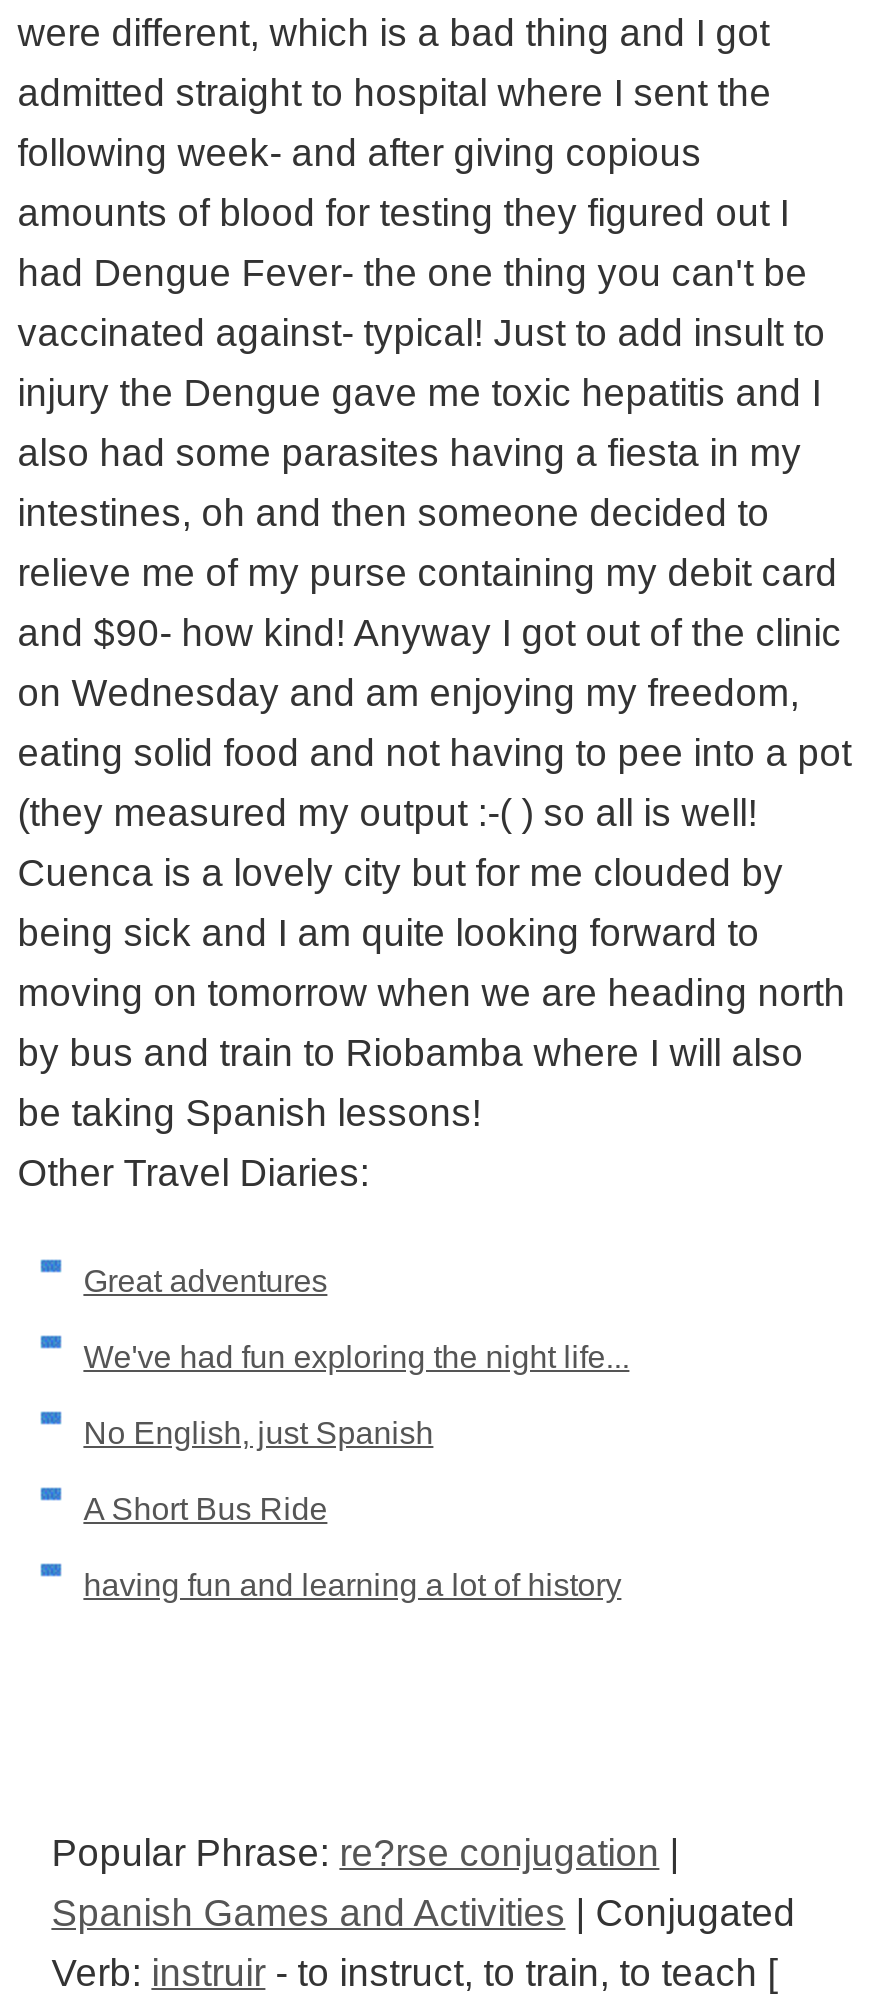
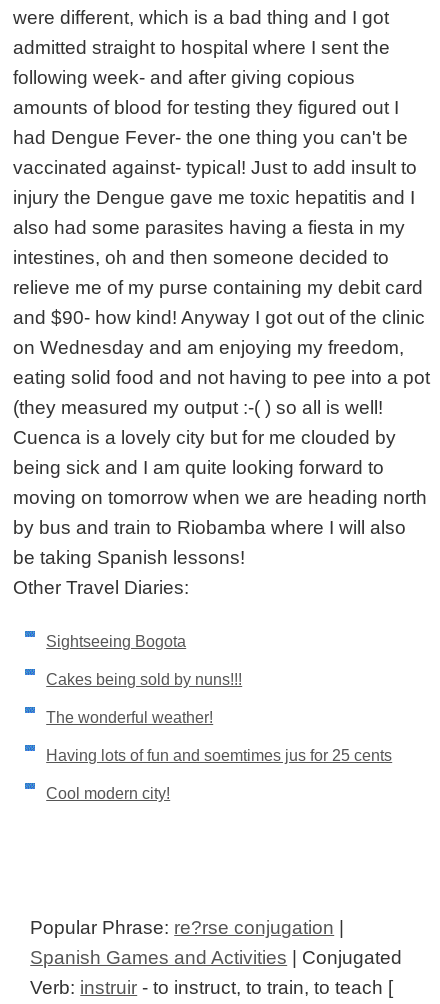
[83,1263,327,1297] Great adventures -> [46,633,186,650] Sightseeing Bogota
[83,1339,629,1373] We've had fun exploring the night life... -> [46,671,242,688] Cakes being sold by nuns!!!
[83,1415,433,1449] No English, just Spanish -> [46,709,213,726] The wonderful weather!
[83,1491,327,1525] A Short Bus Ride -> [46,747,392,764] Having lots of fun and soemtimes jus for 25 cents
[83,1567,621,1601] having fun and learning a lot of history -> [46,785,170,802] Cool modern city!

